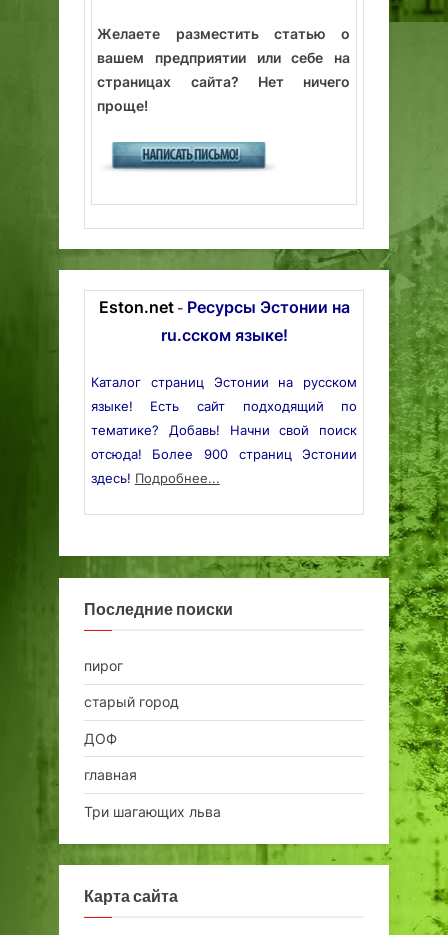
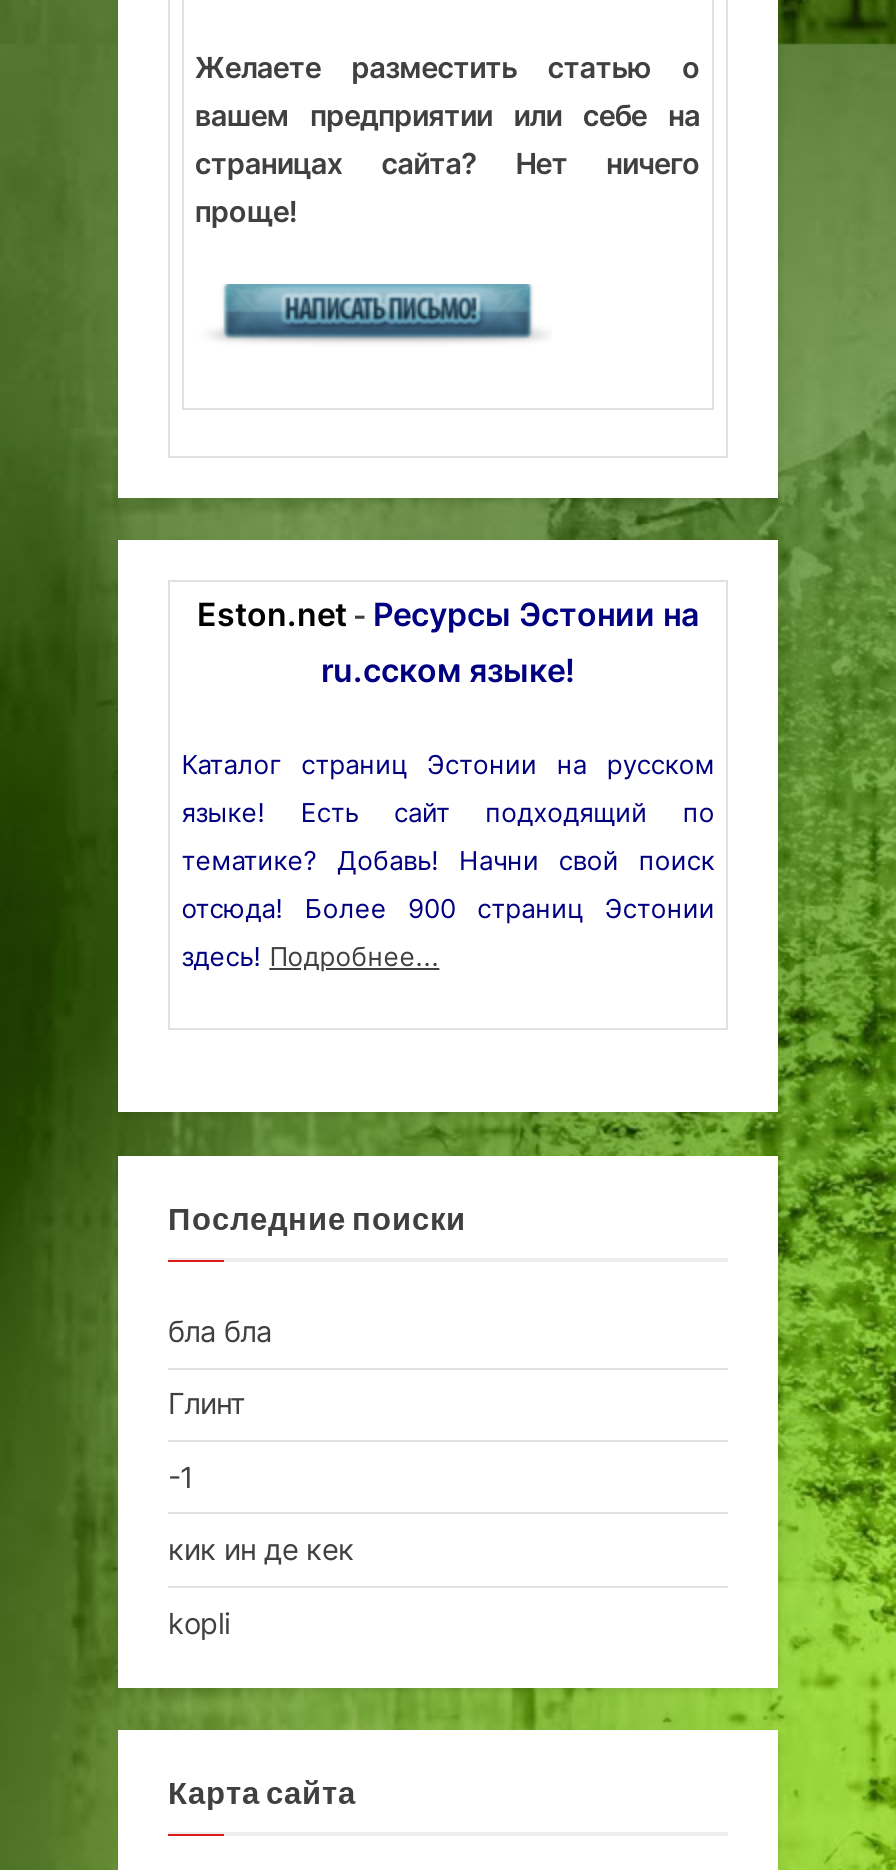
[84,657,123,674] пирог -> [168,1314,272,1348] бла бла
[84,693,179,710] старый город -> [168,1387,244,1421] Глинт
[84,730,117,747] ДОФ -> [168,1460,194,1494] -1
[84,766,137,783] главная -> [168,1532,354,1566] кик ин де кек
[84,802,221,819] Три шагающих льва -> [168,1605,230,1639] kopli

